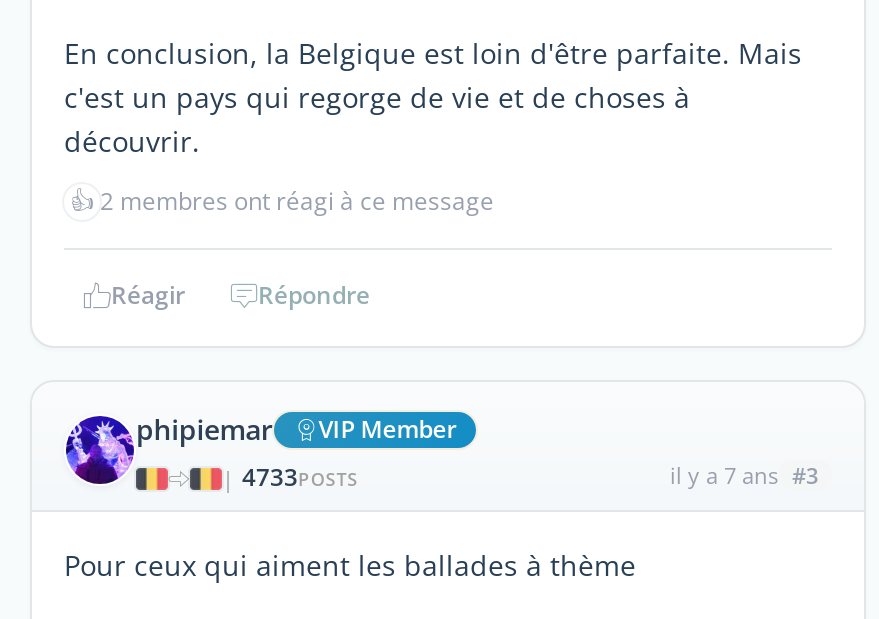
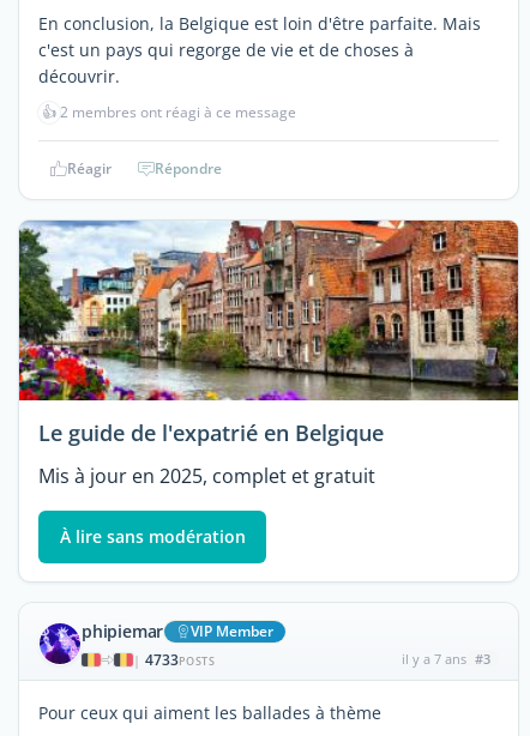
none -> [18,219,519,548] [image] | Le guide de l'expatrié en Belgique | Mis à jour en 2025, complet et gratuit | À lire sans modération

